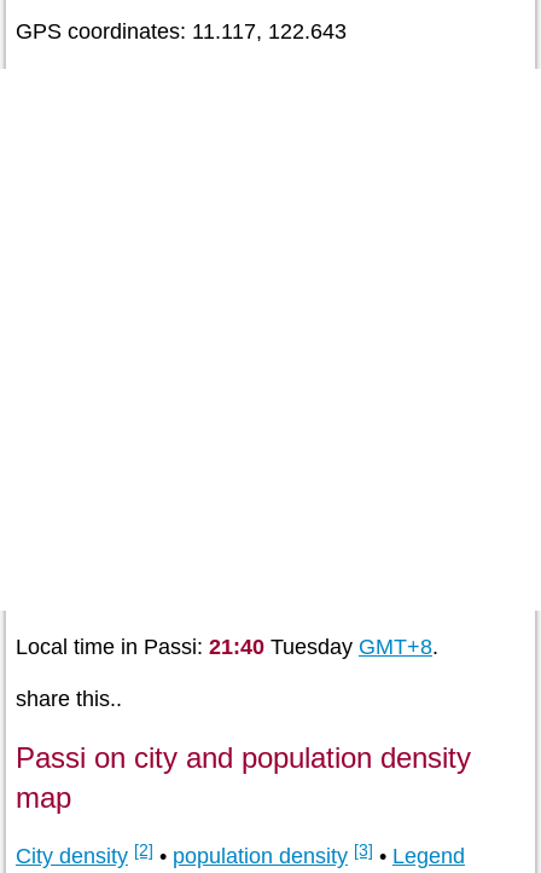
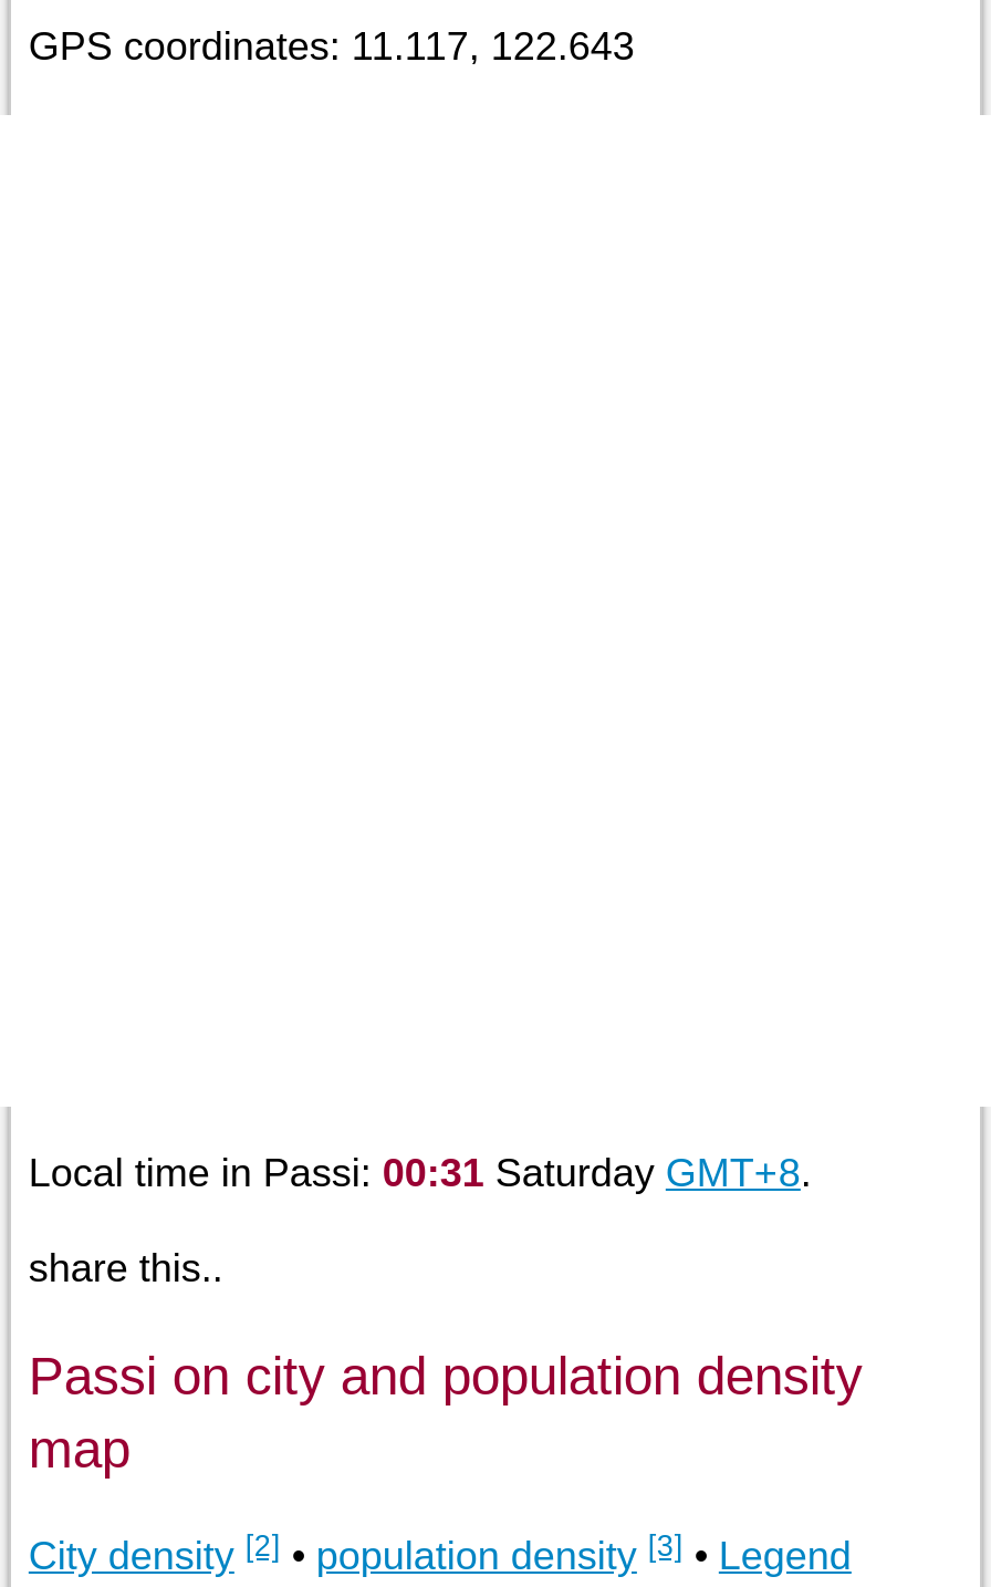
[16,634,438,658] Local time in Passi: 21:40 Tuesday GMT+8. -> [29,1150,812,1194] Local time in Passi: 00:31 Saturday GMT+8.

